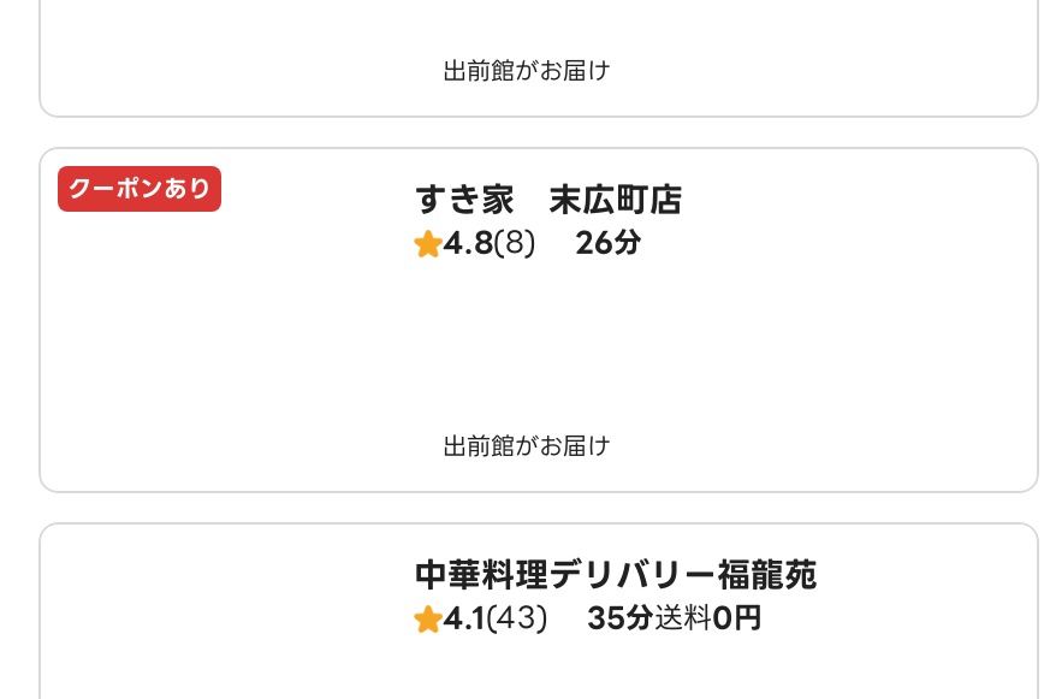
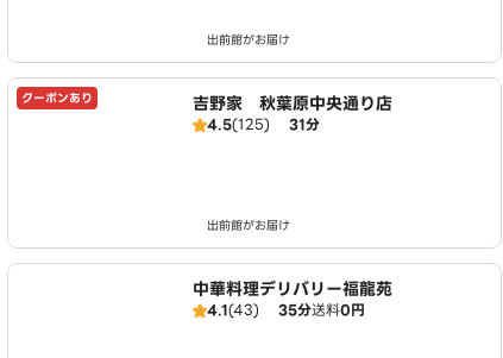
[414,173,683,265] すき家 末広町店 | 4.8(8) | 26分 -> [193,90,392,136] 吉野家 秋葉原中央通り店 | 4.5(125) | 31分

